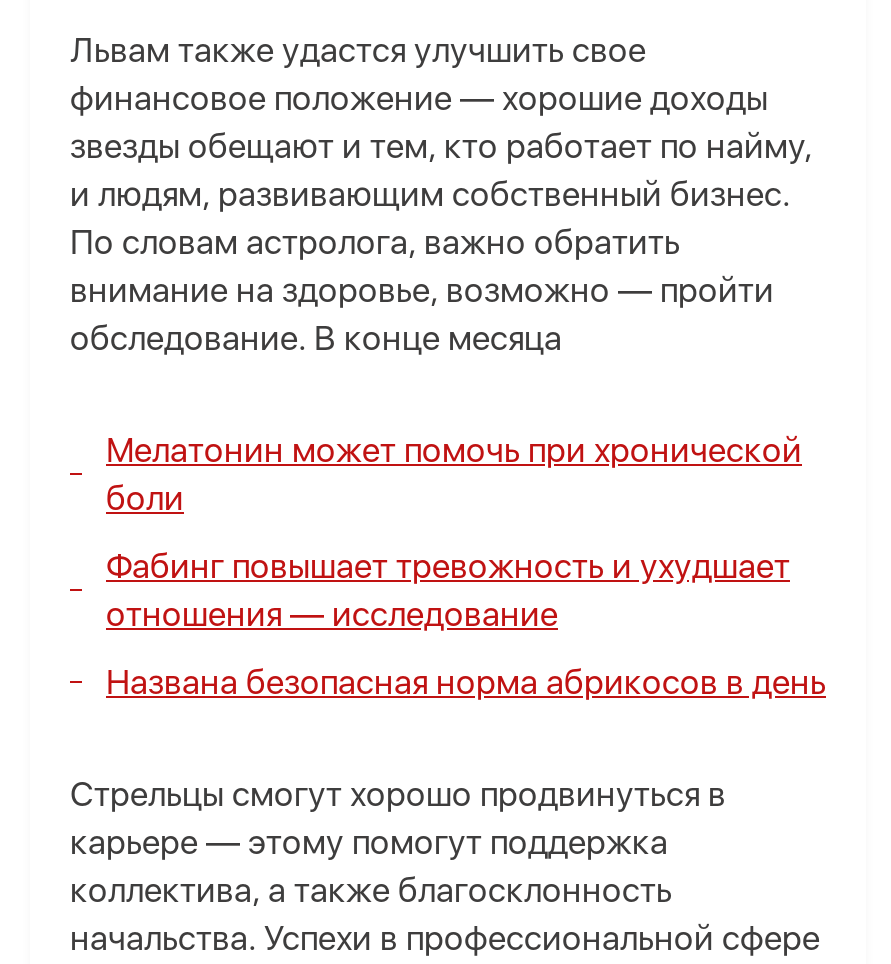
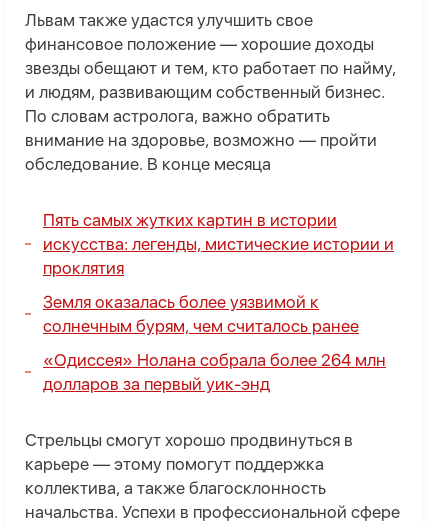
[106,431,802,519] Мелатонин может помочь при хронической | боли -> [43,210,394,278] Пять самых жутких картин в истории | искусства: легенды, мистические истории и | проклятия
[106,547,790,635] Фабинг повышает тревожность и ухудшает | отношения — исследование -> [43,292,359,336] Земля оказалась более уязвимой к | солнечным бурям, чем считалось ранее
[106,663,826,703] Названа безопасная норма абрикосов в день -> [43,350,386,394] «Одиссея» Нолана собрала более 264 млн | долларов за первый уик-энд

